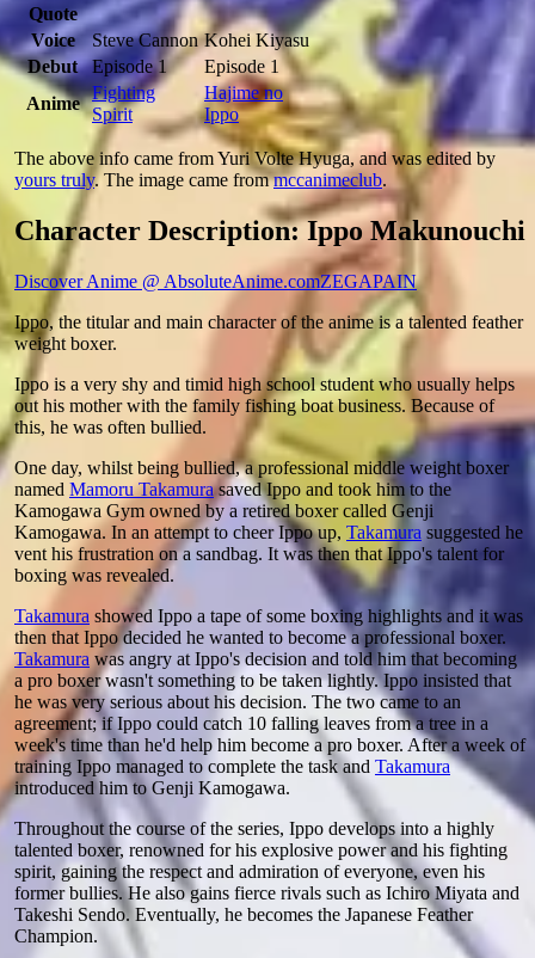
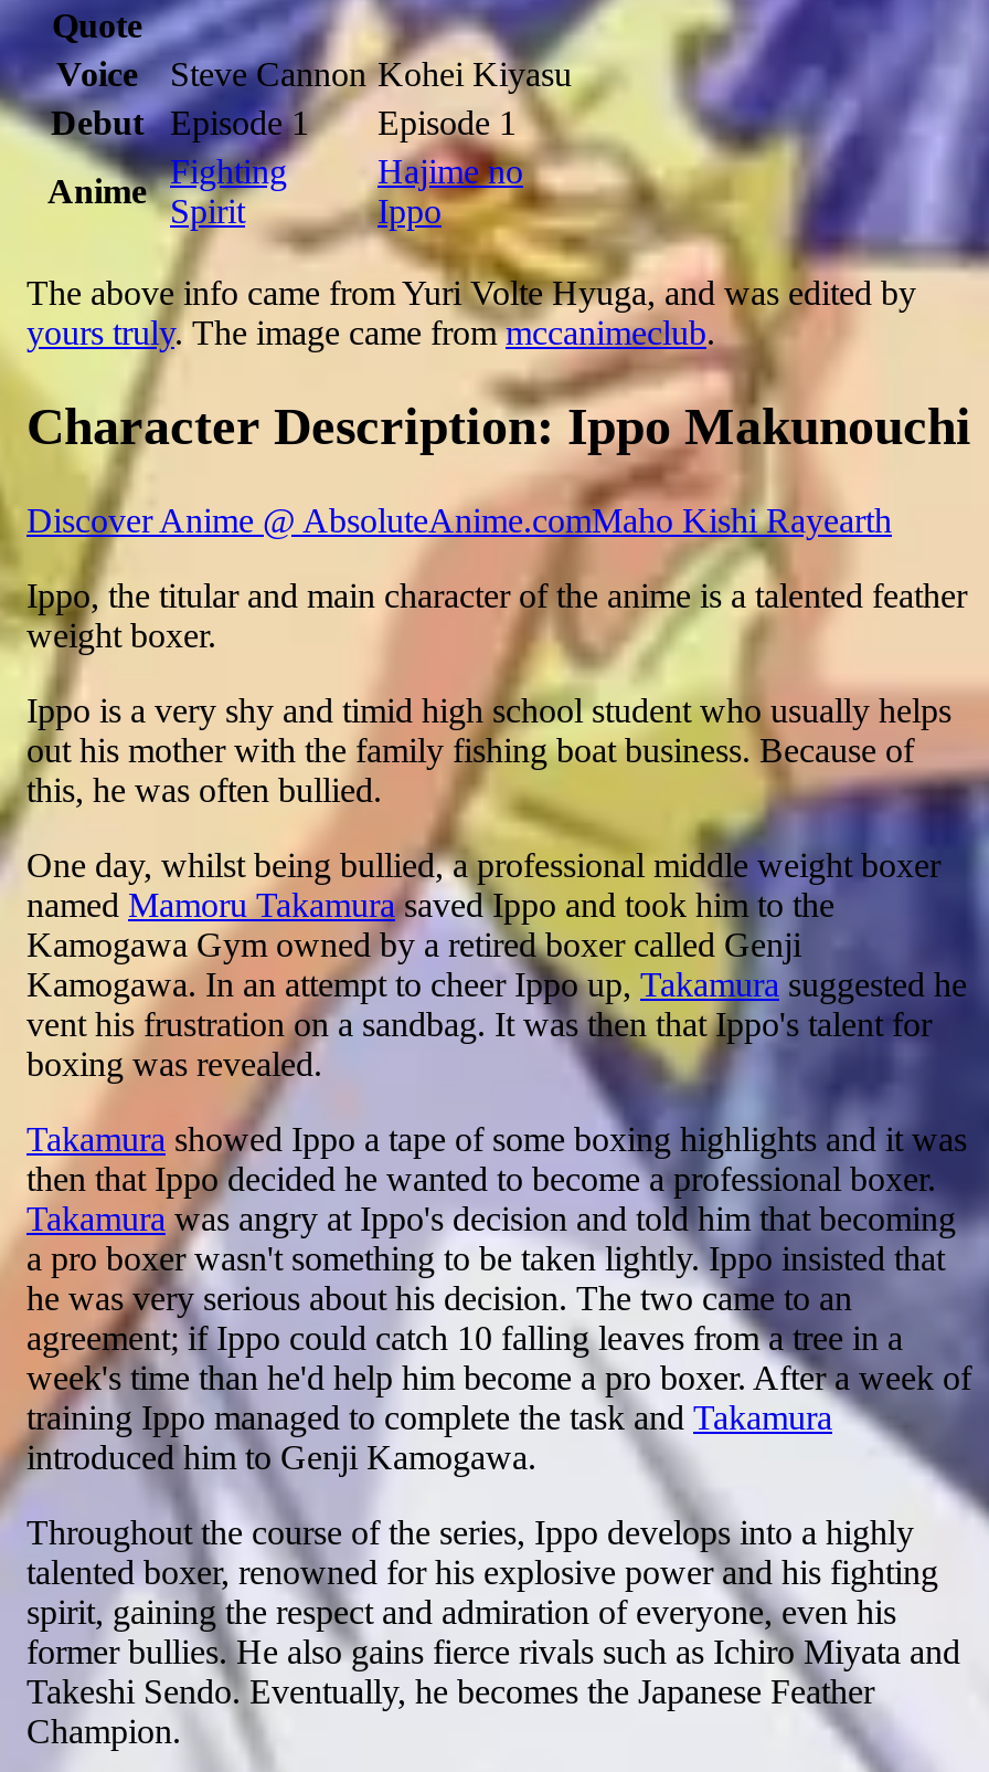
[14,271,417,291] Discover Anime @ AbsoluteAnime.comZEGAPAIN -> [26,501,892,538] Discover Anime @ AbsoluteAnime.comMaho Kishi Rayearth

